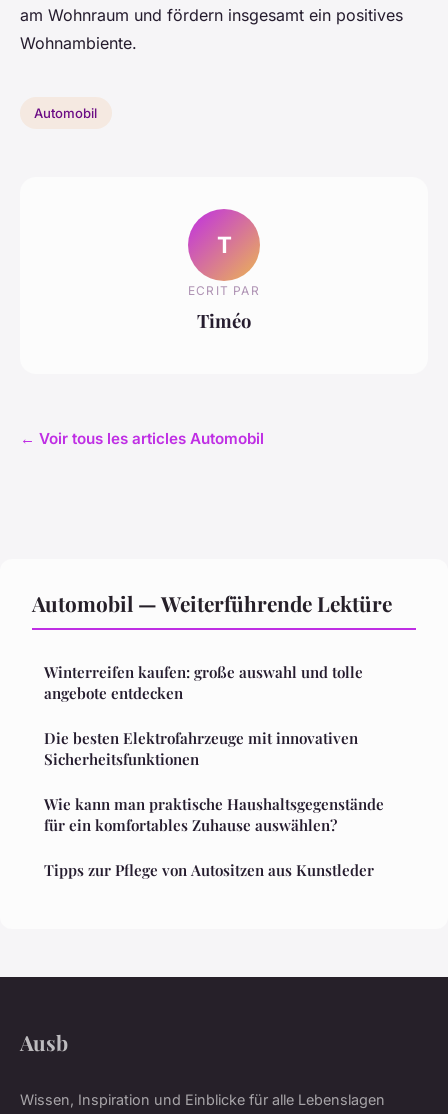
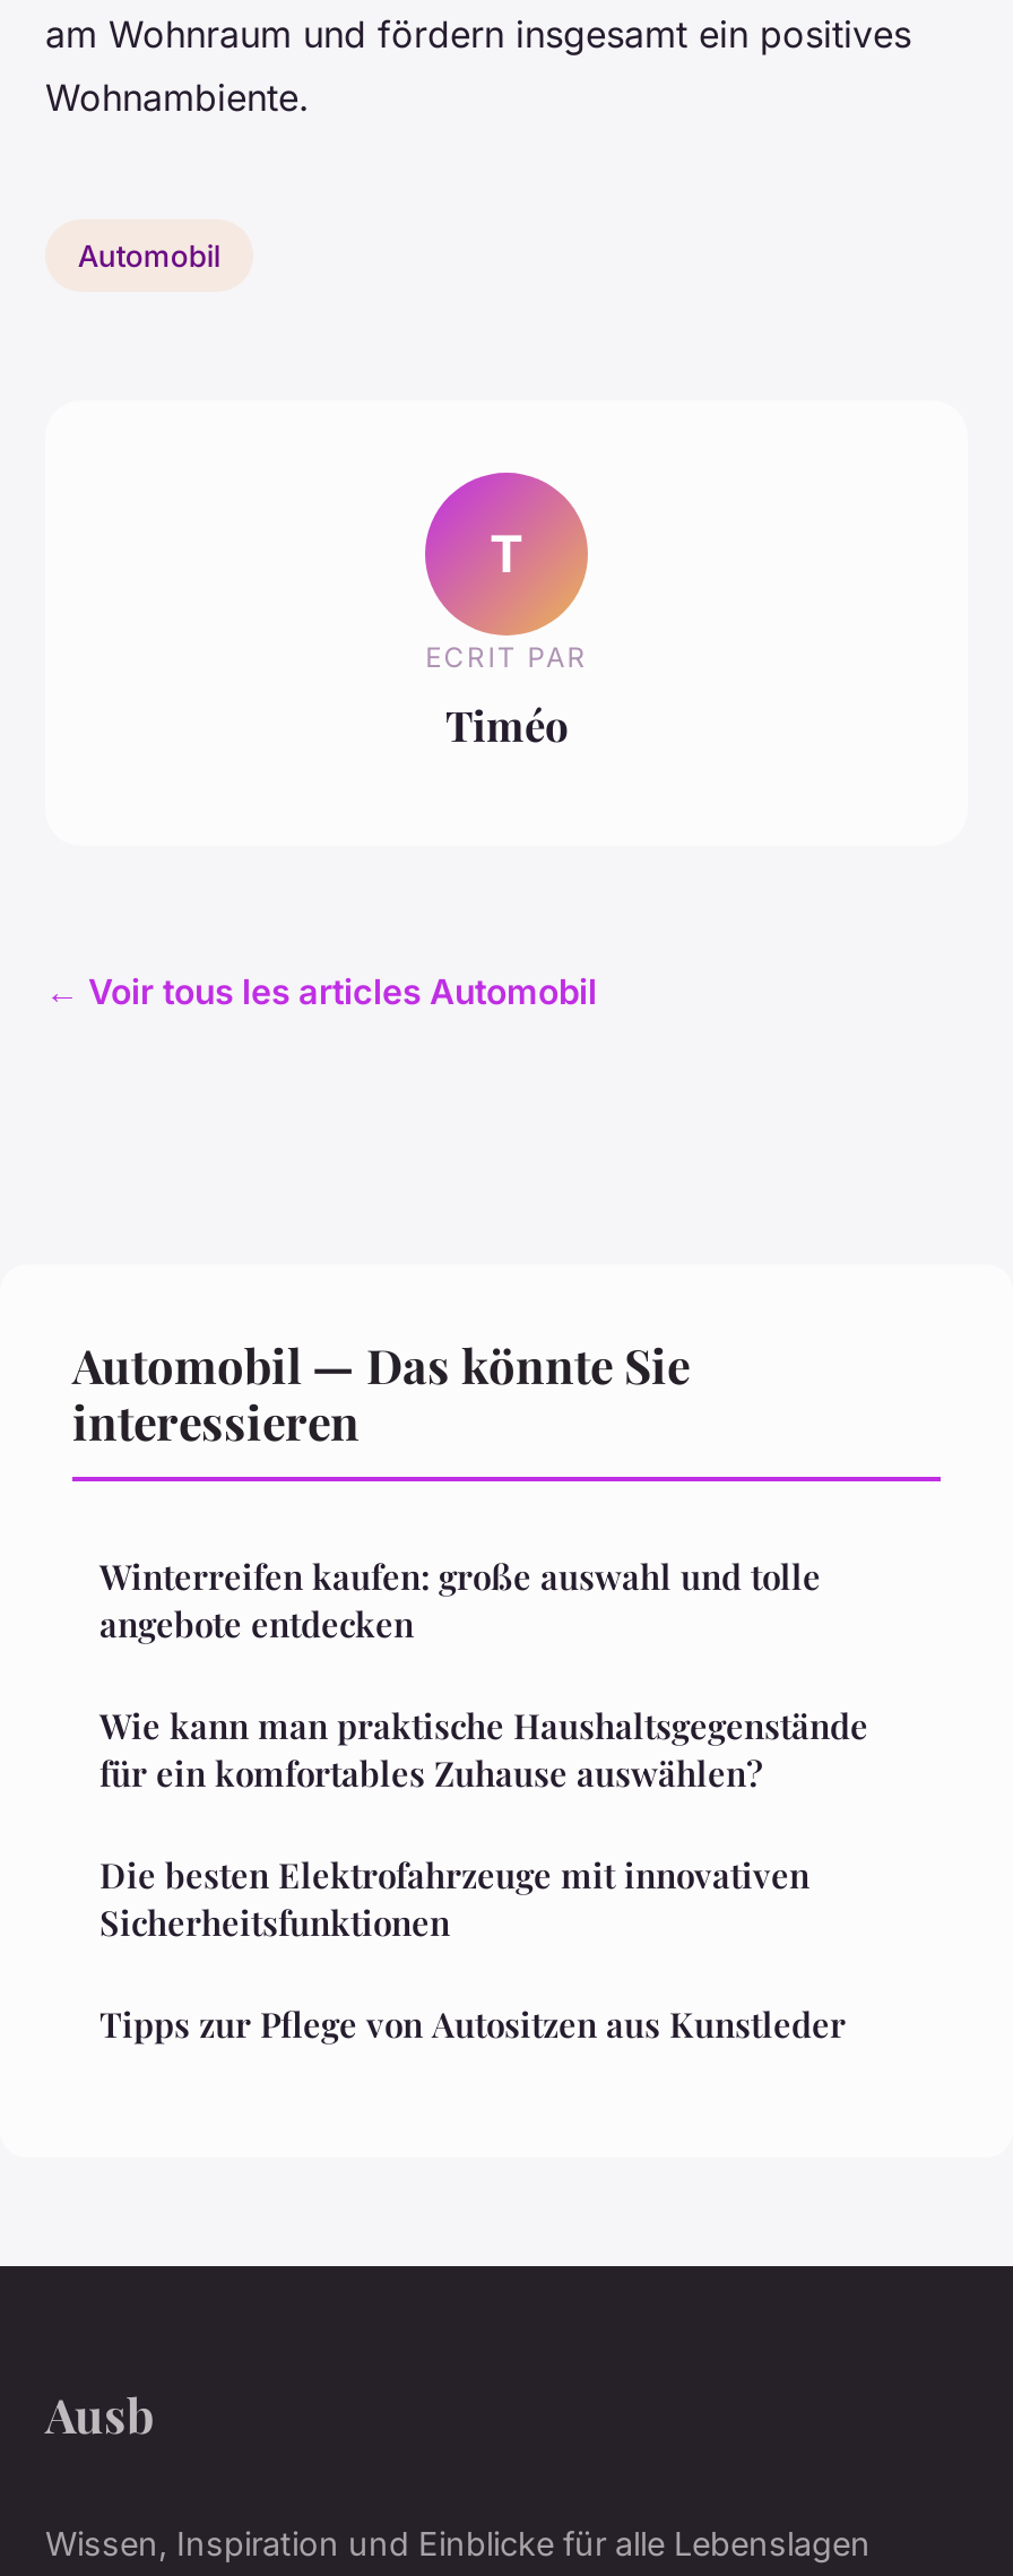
[32,589,392,617] Automobil — Weiterführende Lektüre -> [72,1333,690,1453] Automobil — Das könnte Sie | interessieren
moved [44,728,358,769] -> [99,1853,809,1946]: Die besten Elektrofahrzeuge mit innovativen | Sicherheitsfunktionen
moved [44,794,384,835] -> [99,1704,868,1797]: Wie kann man praktische Haushaltsgegenstände | für ein komfortables Zuhause auswählen?

